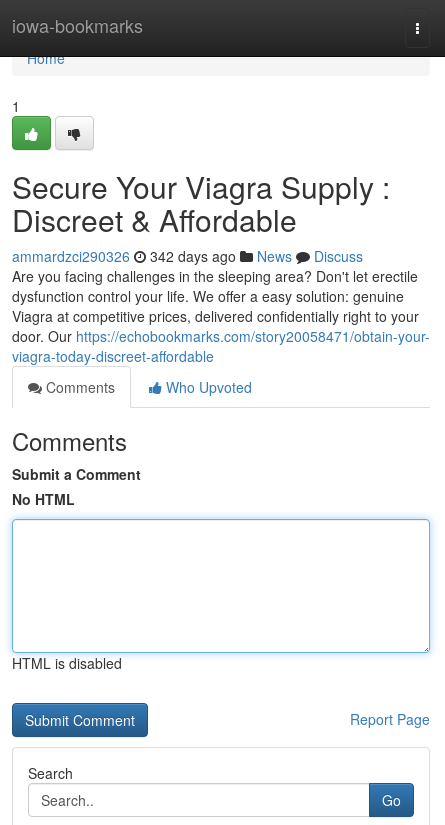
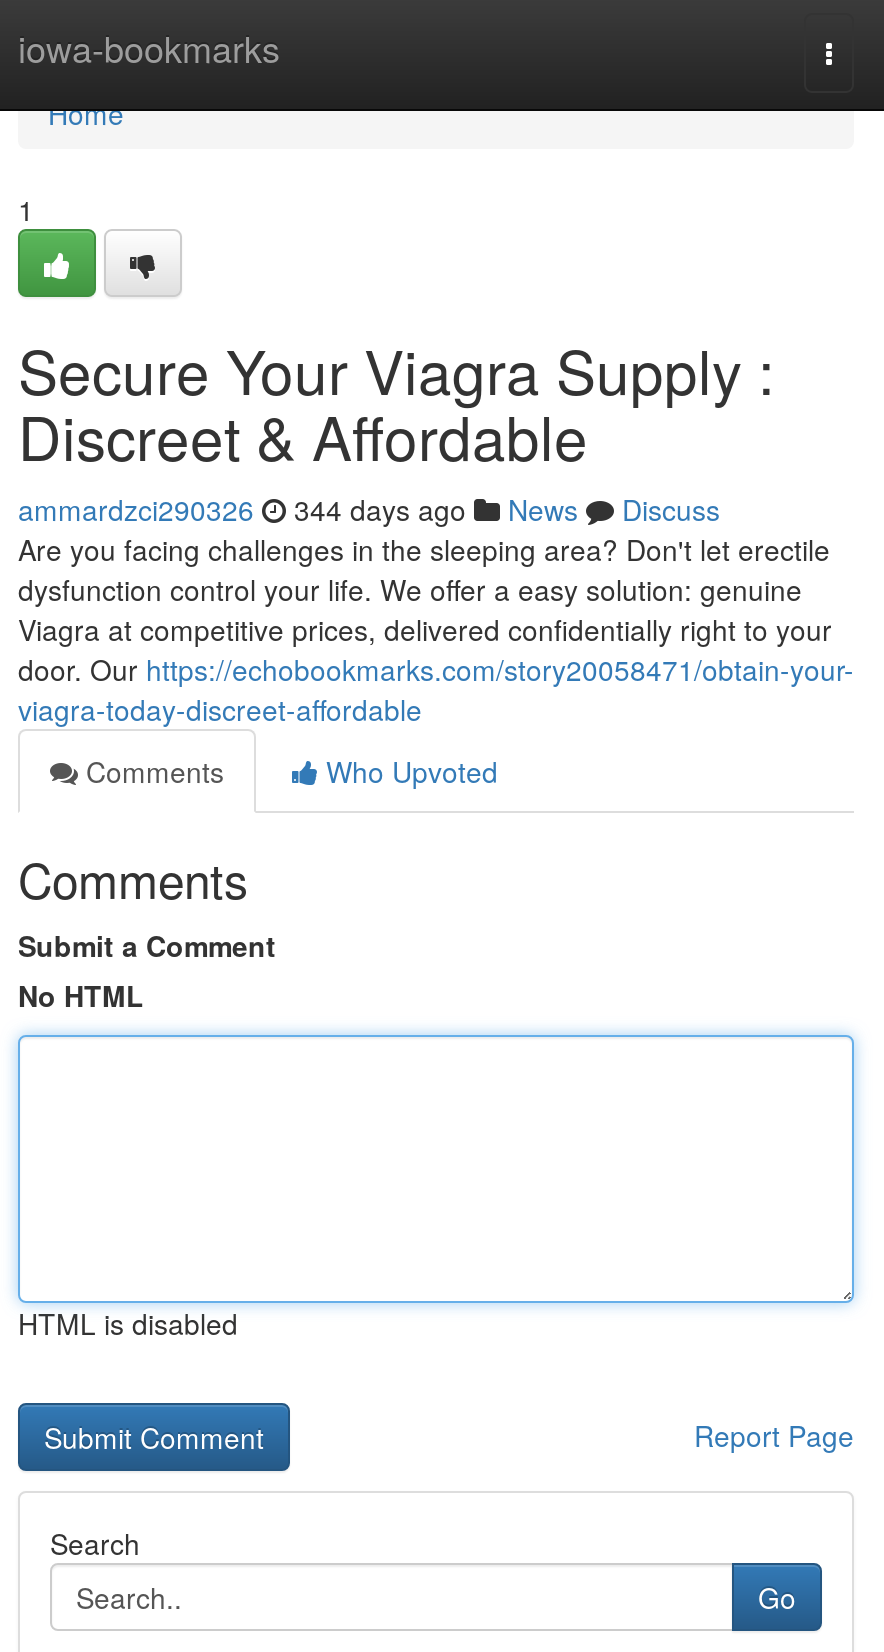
[12,246,363,266] ammardzci290326 342 days ago News Discuss -> [18,489,720,529] ammardzci290326 344 days ago News Discuss

